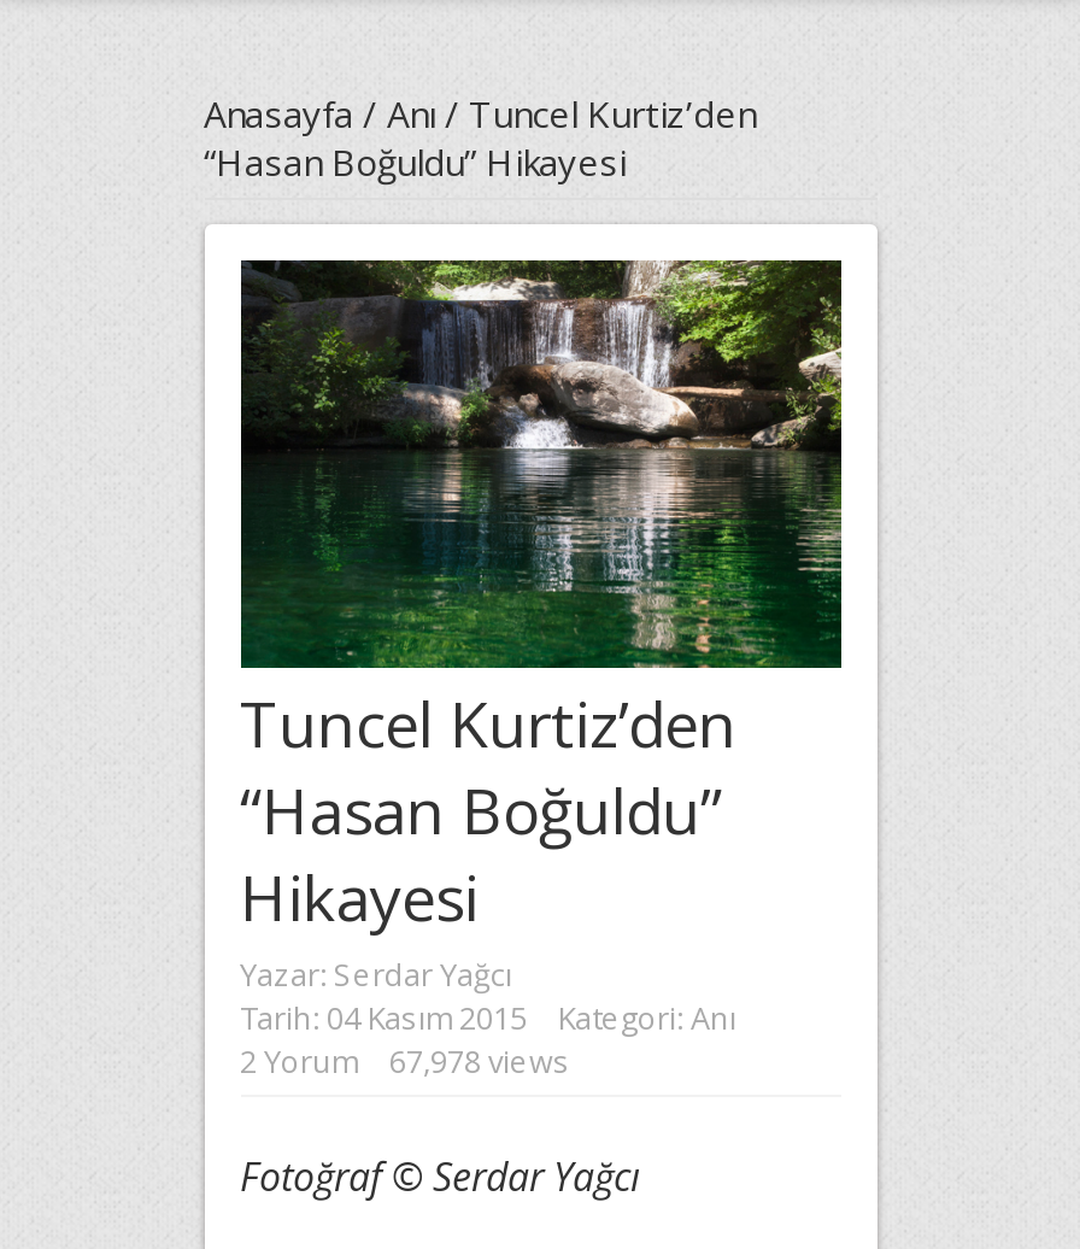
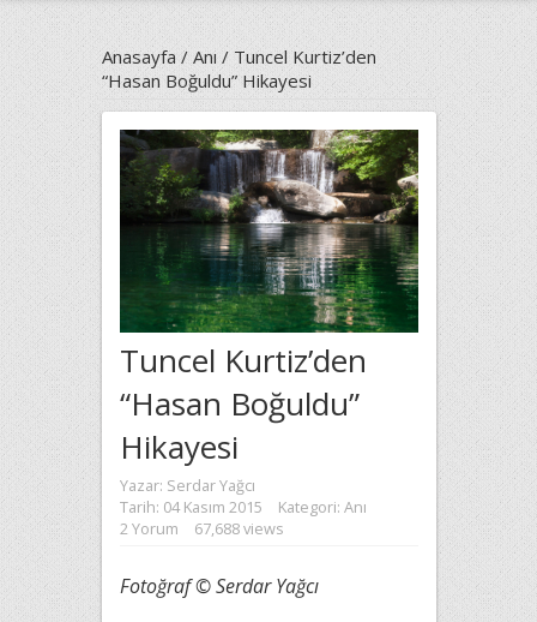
[240,1040,570,1083] 2 Yorum 67,978 views -> [119,518,283,540] 2 Yorum 67,688 views

